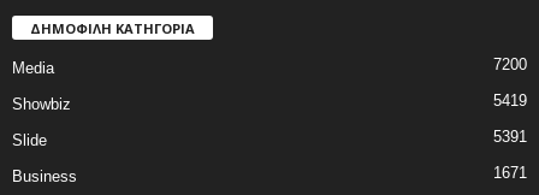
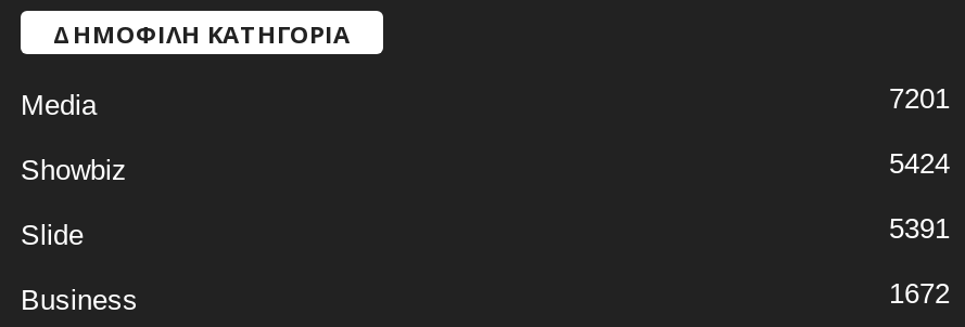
[493,55,527,73] 7200 -> [889,82,950,114] 7201
[493,91,527,109] 5419 -> [889,147,950,179] 5424
[493,163,527,182] 1671 -> [889,277,950,309] 1672

